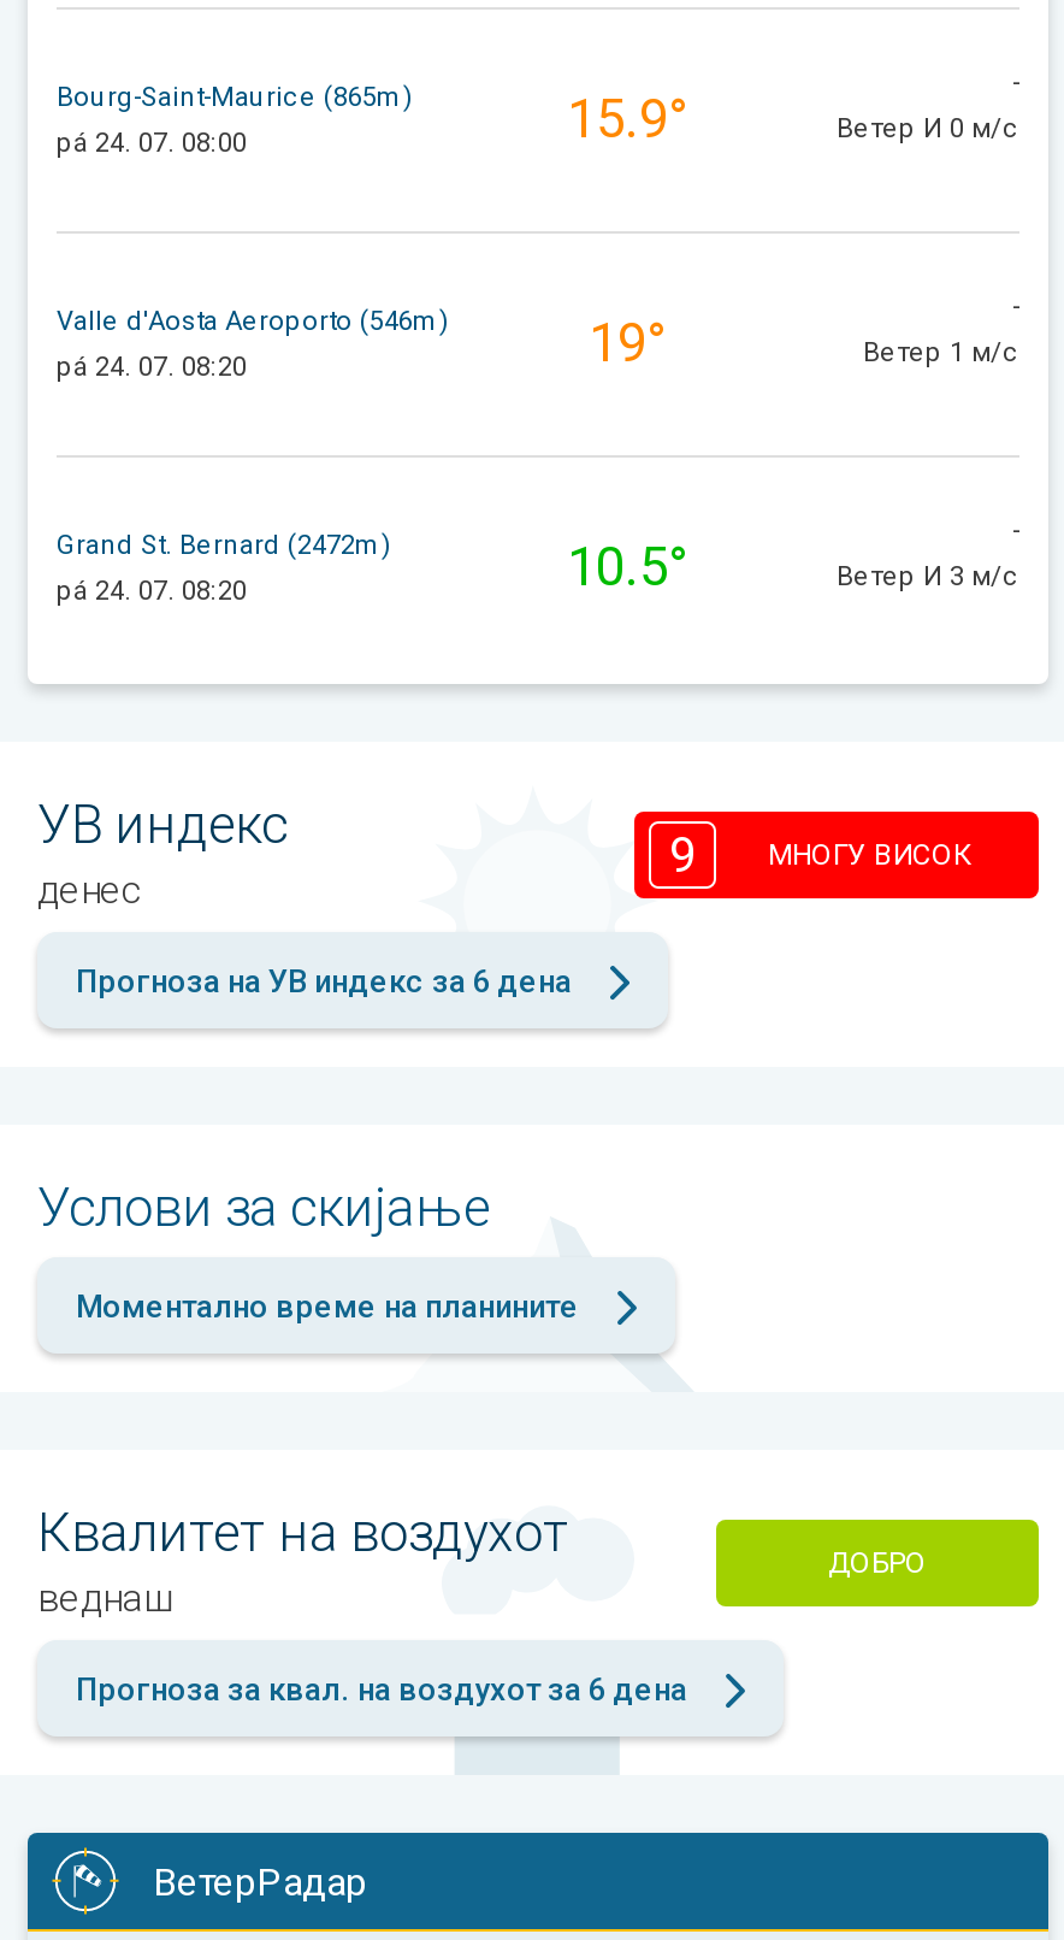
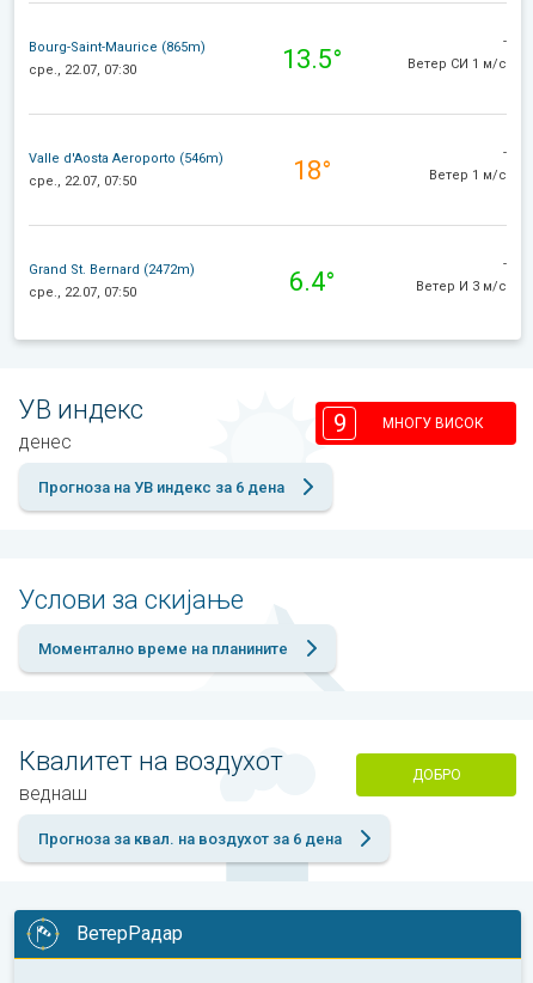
[57,89,687,158] pá 24. 07. 08:00 | 15.9° -> [29,44,342,78] сре., 22.07, 07:30 | 13.5°
[837,113,1019,145] Ветер И 0 м/с -> [408,56,507,71] Ветер СИ 1 м/с
[57,313,666,382] pá 24. 07. 08:20 | 19° -> [29,155,331,189] сре., 22.07, 07:50 | 18°
[57,537,687,606] pá 24. 07. 08:20 | 10.5° -> [29,266,335,300] сре., 22.07, 07:50 | 6.4°

